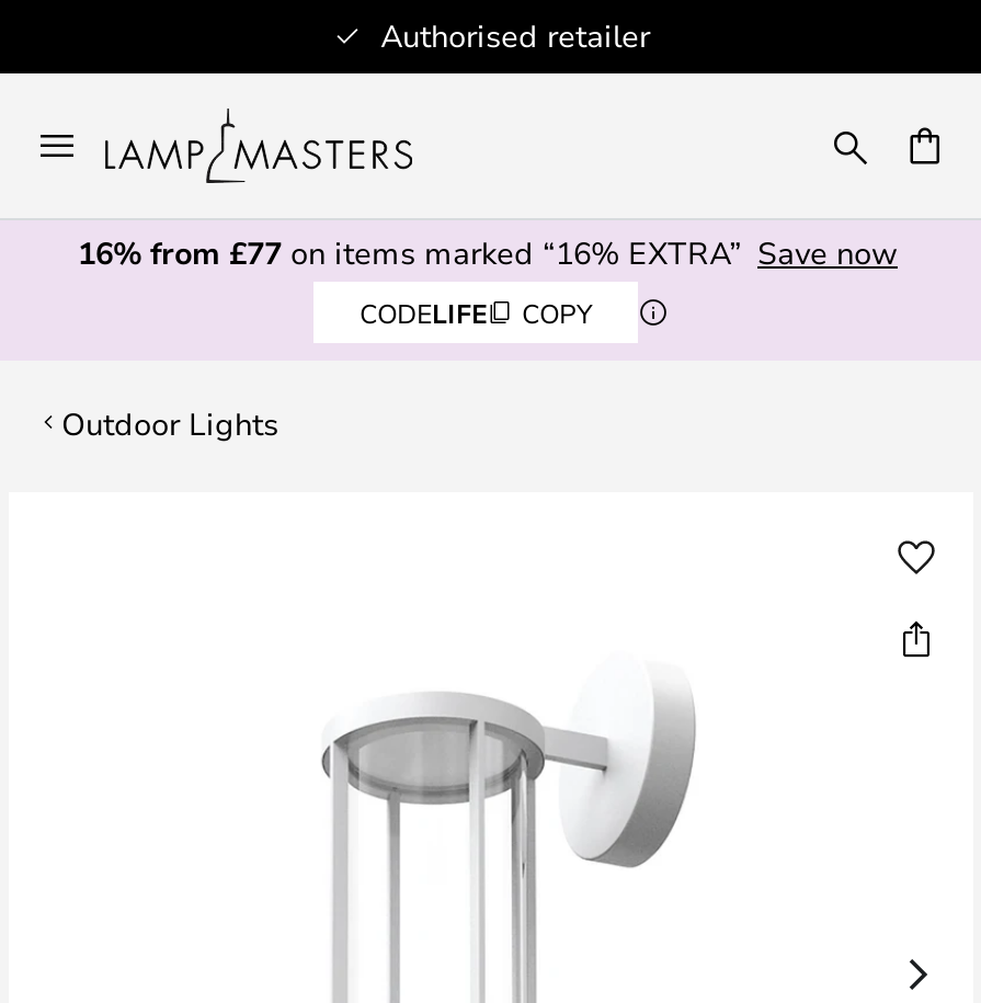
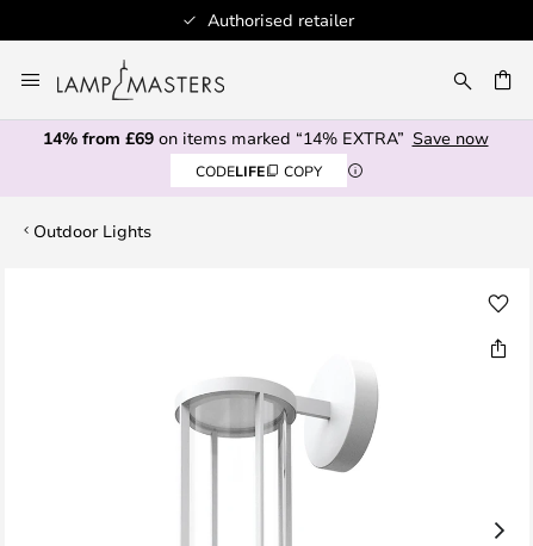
[78,231,898,273] 16% from £77 on items marked “16% EXTRA” Save now -> [42,126,488,149] 14% from £69 on items marked “14% EXTRA” Save now

